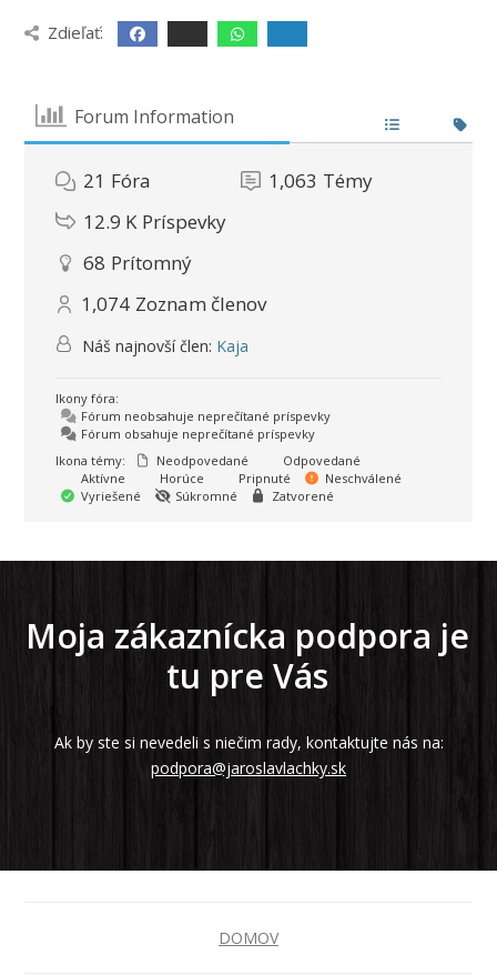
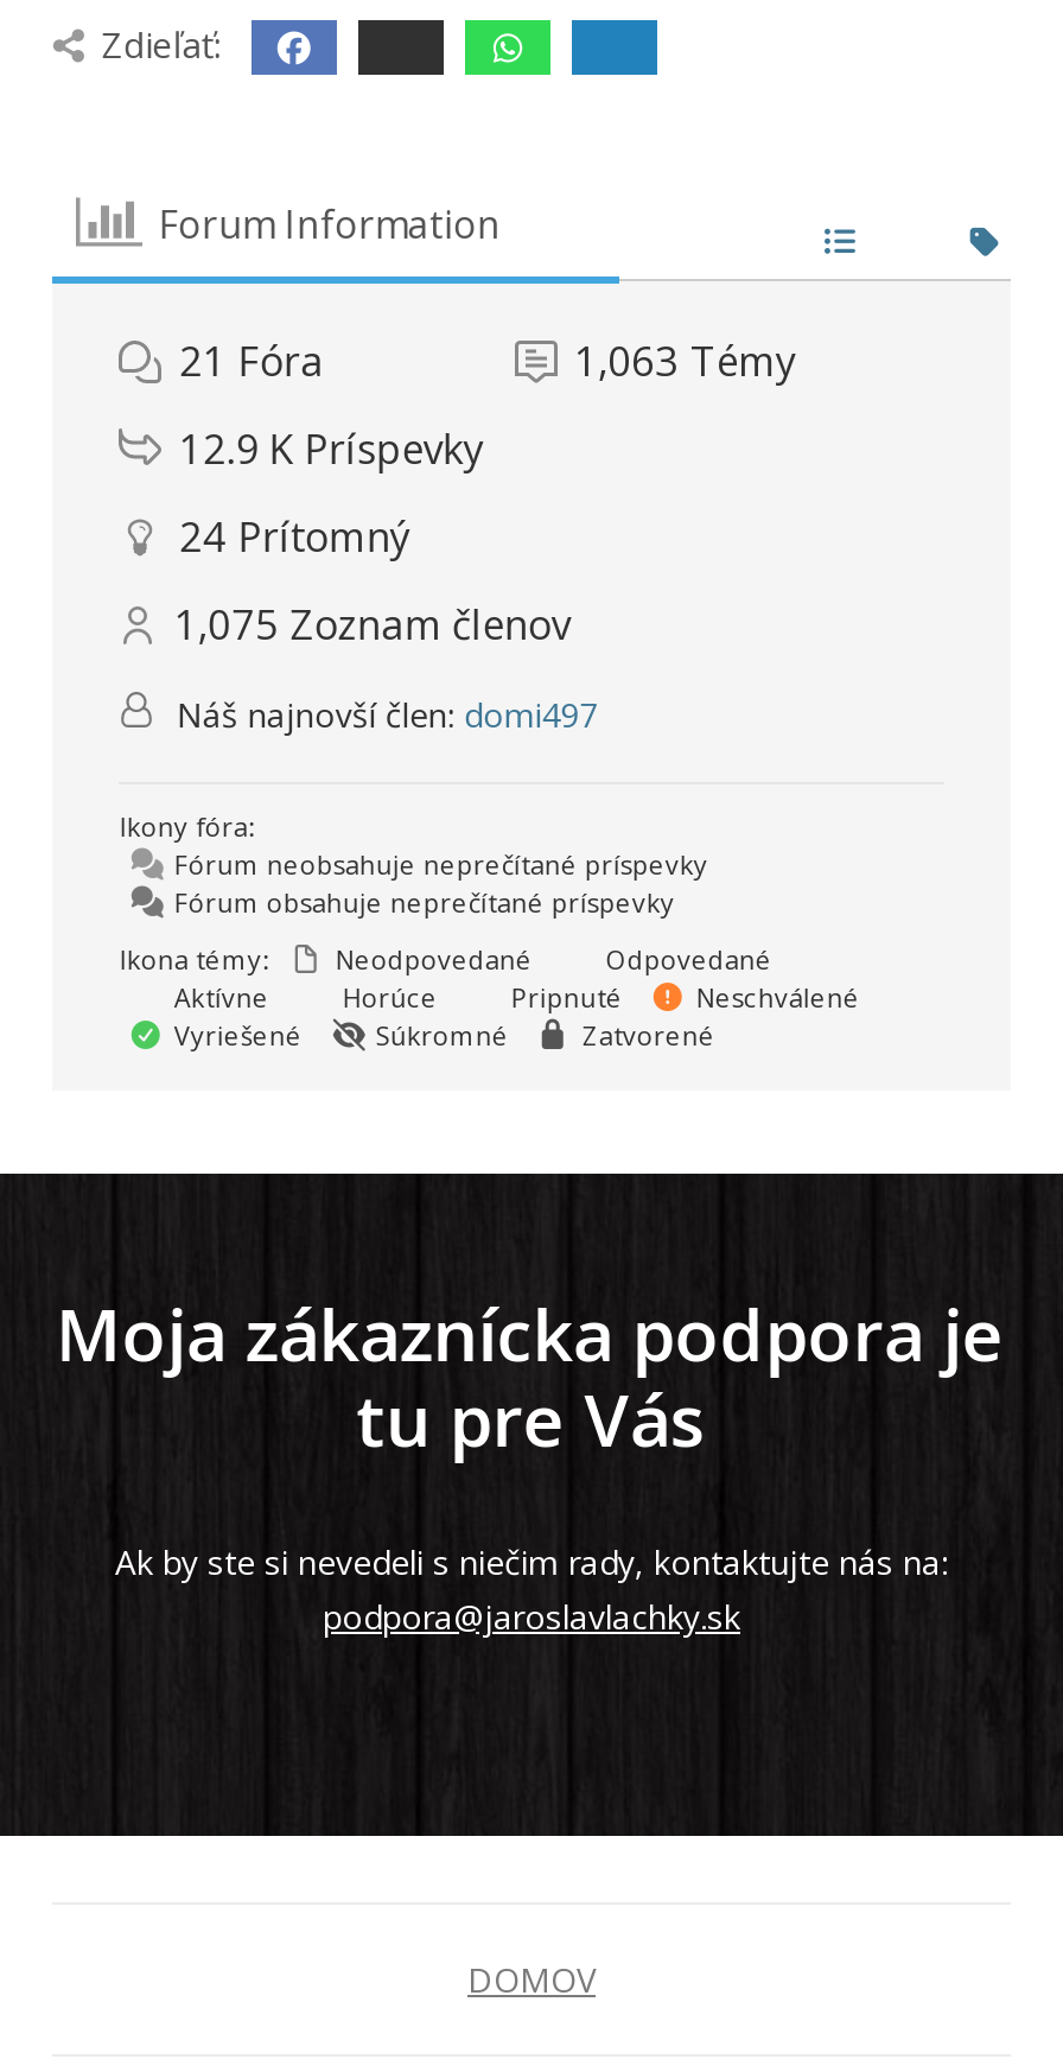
[84,250,192,276] 68 Prítomný -> [179,509,411,564] 24 Prítomný
[81,291,267,317] 1,074 Zoznam členov -> [174,597,570,652] 1,075 Zoznam členov
[78,335,249,357] Náš najnovší člen: Kaja -> [167,692,599,737] Náš najnovší člen: domi497

